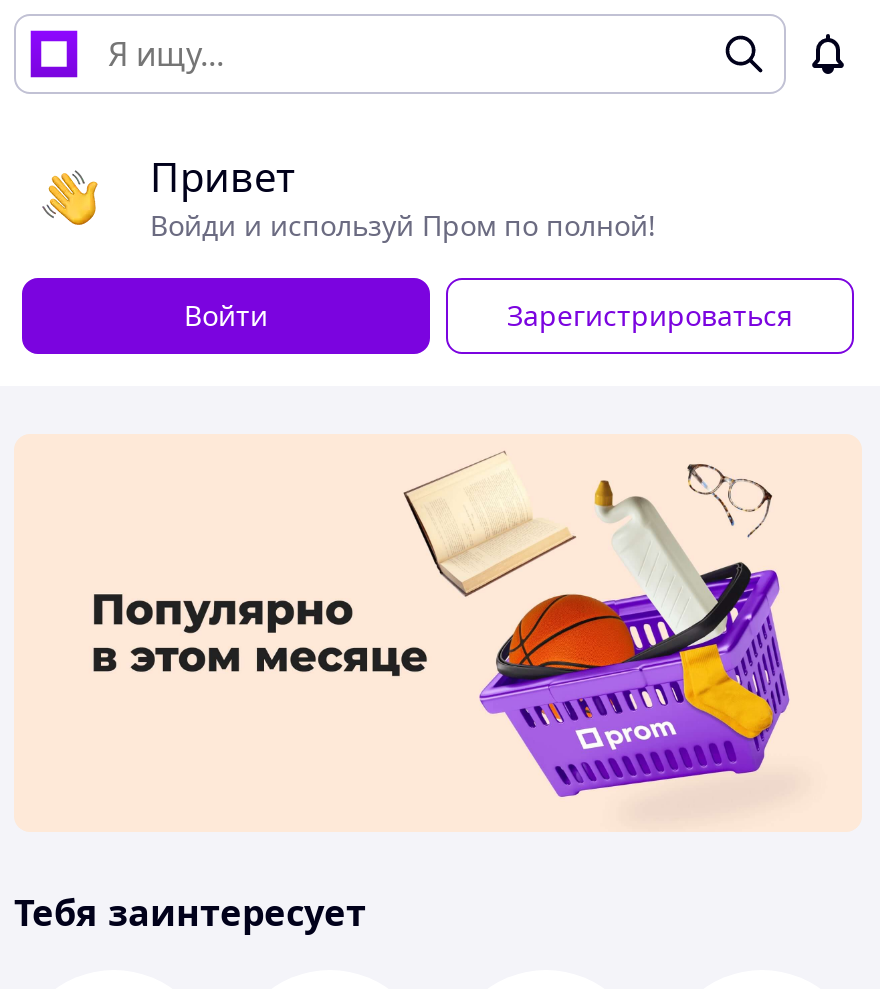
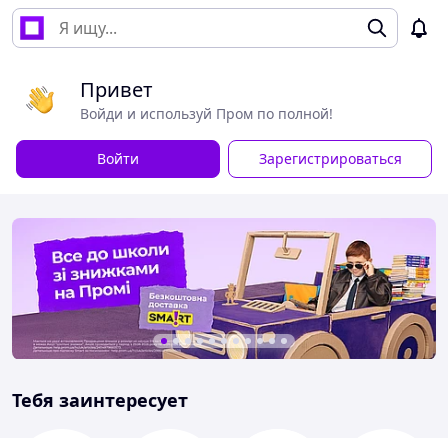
[16,436,860,832] [image] -> [11,218,437,360] [image]

